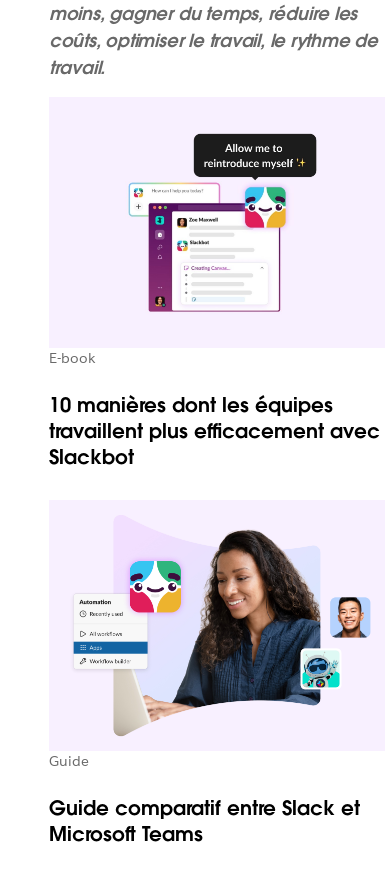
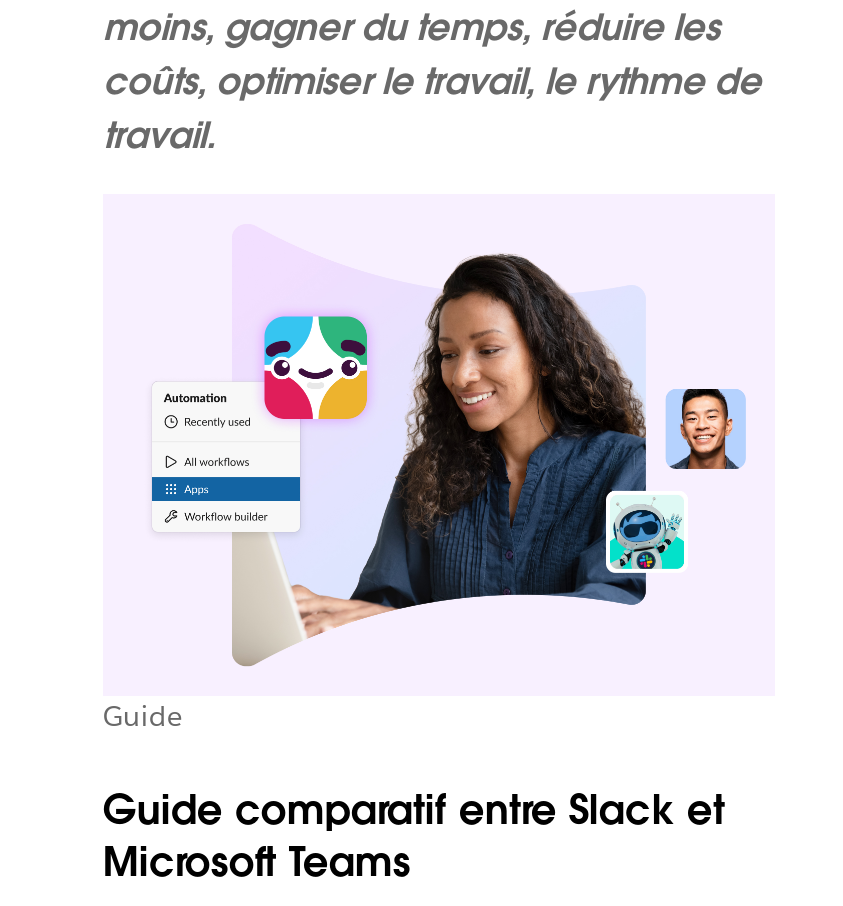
[49,132,380,470] [image] | E-book | 10 manières dont les équipes | travaillent plus efficacement avec | Slackbot -> none

